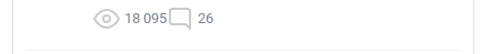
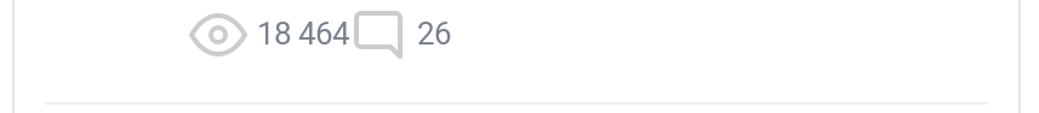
[124,10,213,26] 18 095 26 -> [257,15,451,51] 18 464 26

